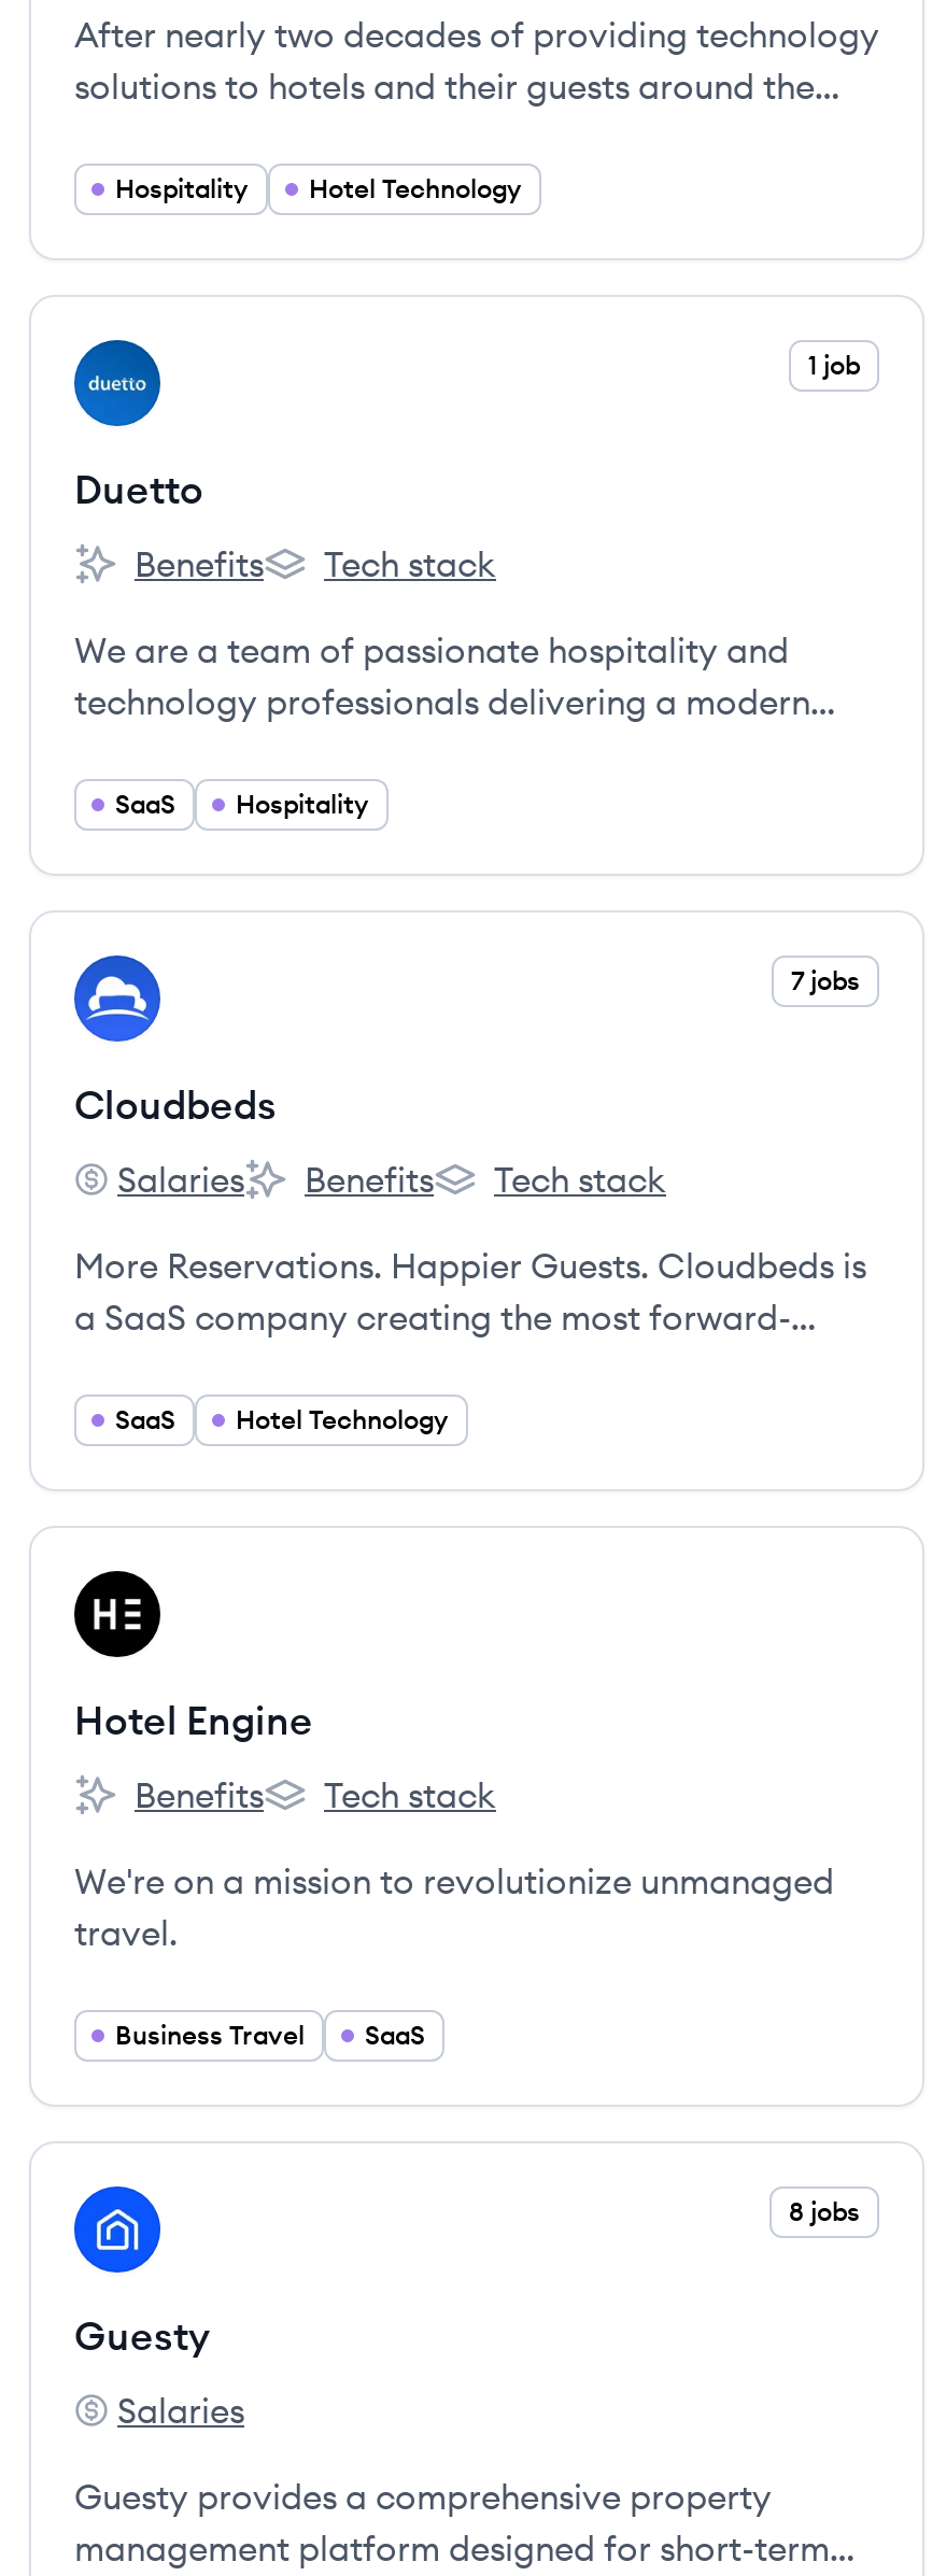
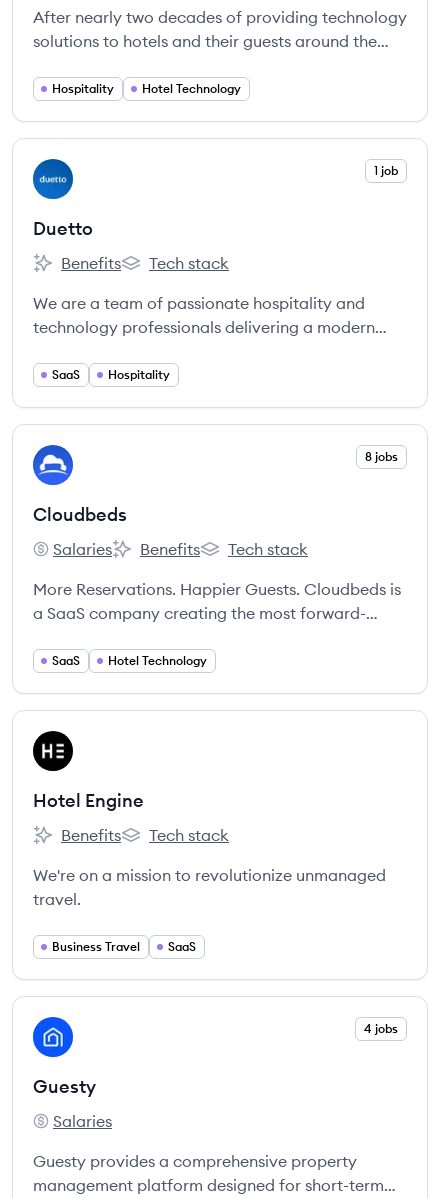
[791,964,860,996] 7 jobs -> [365,449,398,464] 8 jobs
[789,2195,860,2227] 8 jobs -> [364,1021,398,1036] 4 jobs

